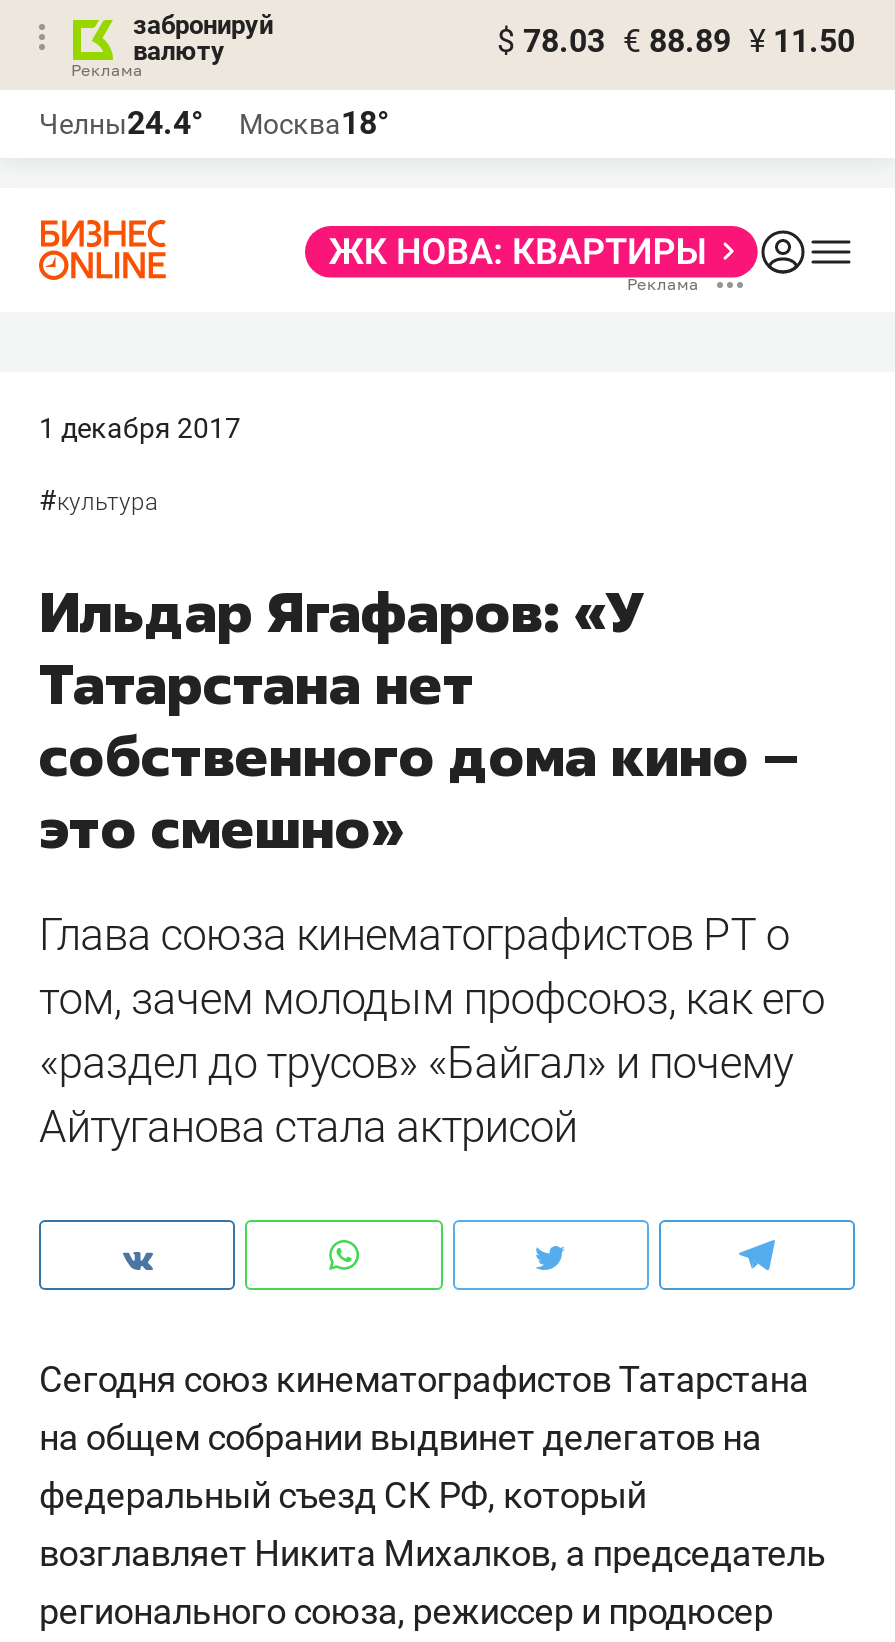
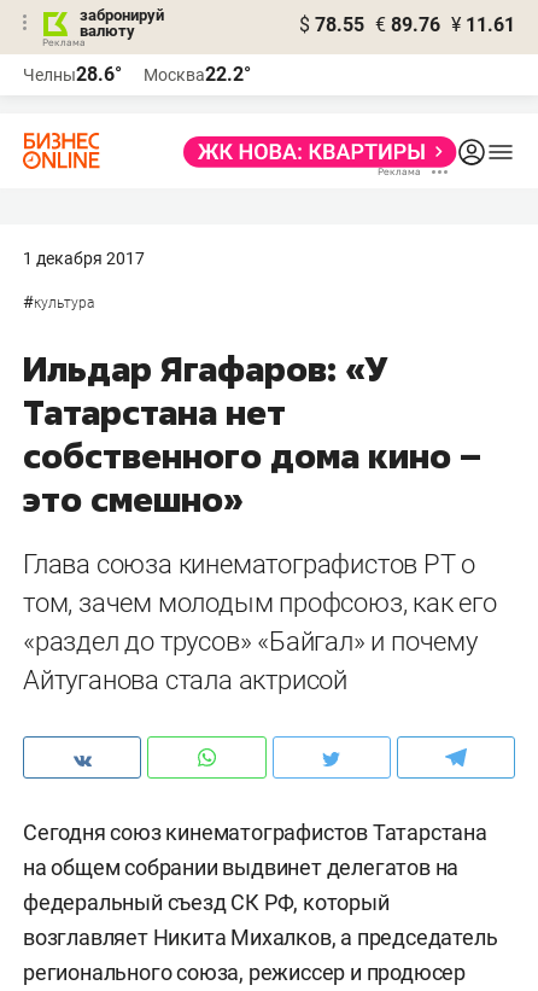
[497,22,855,60] $ 78.03 € 88.89 ¥ 11.50 -> [299,13,515,36] $ 78.55 € 89.76 ¥ 11.61
[39,104,203,142] Челны24.4° -> [23,63,122,86] Челны28.6°
[239,104,389,142] Москва18° -> [144,63,251,86] Москва22.2°

